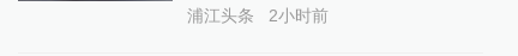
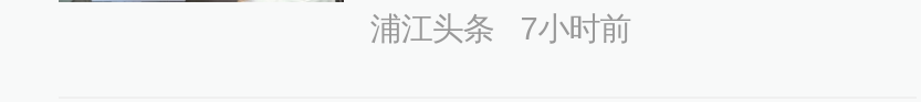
[187,6,328,25] 浦江头条 2小时前 -> [370,11,631,46] 浦江头条 7小时前

